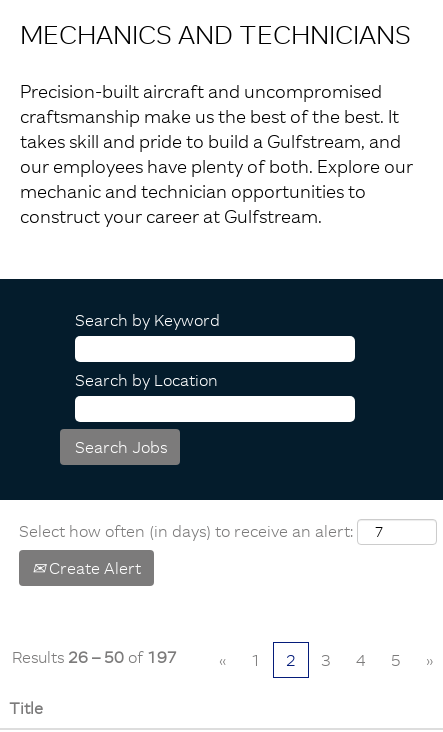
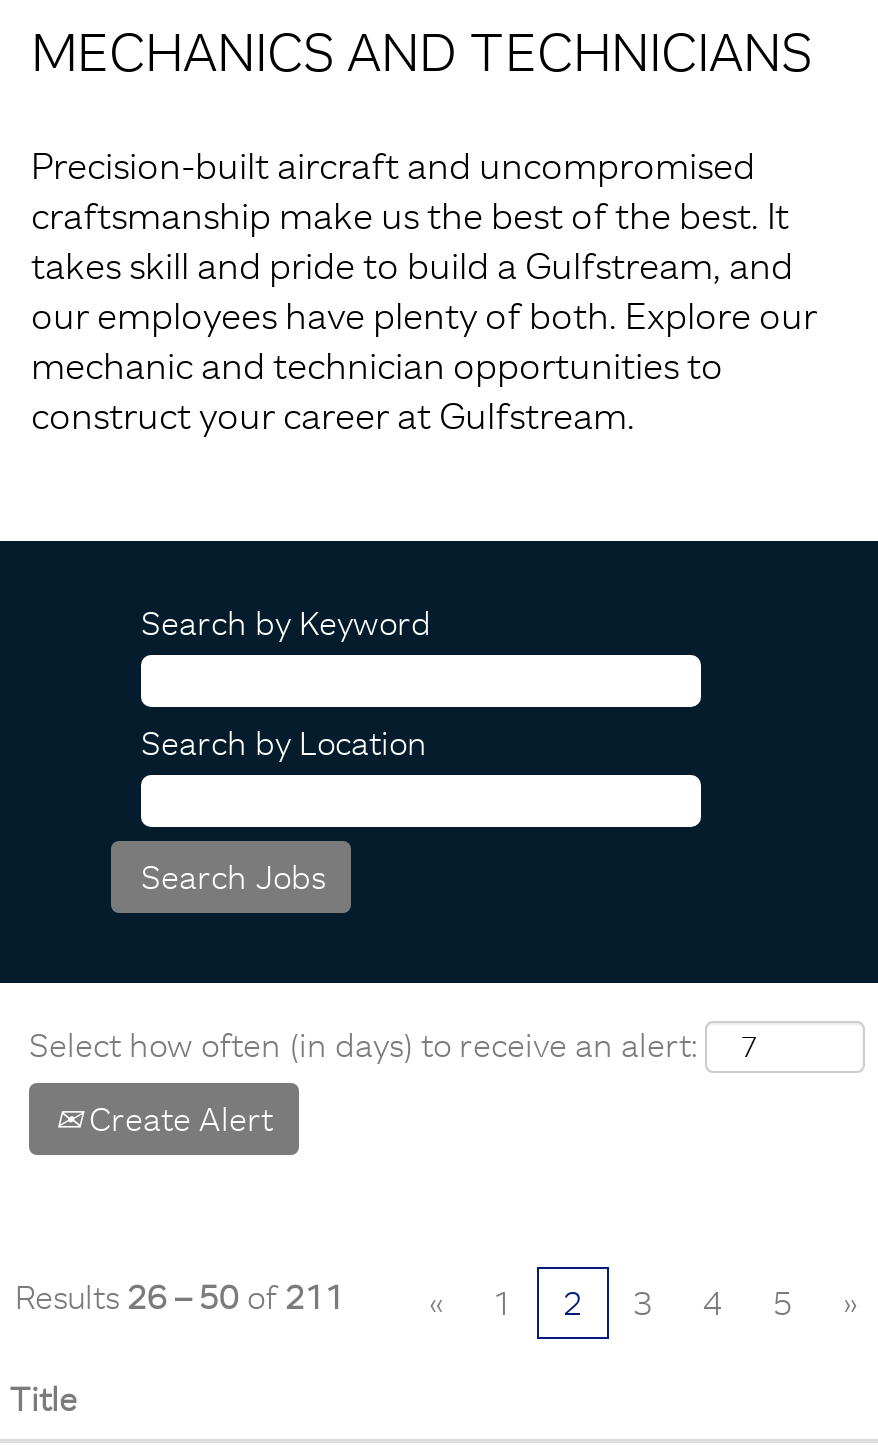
[12,647,177,667] Results 26 – 50 of 197 -> [15,1277,345,1317] Results 26 – 50 of 211

